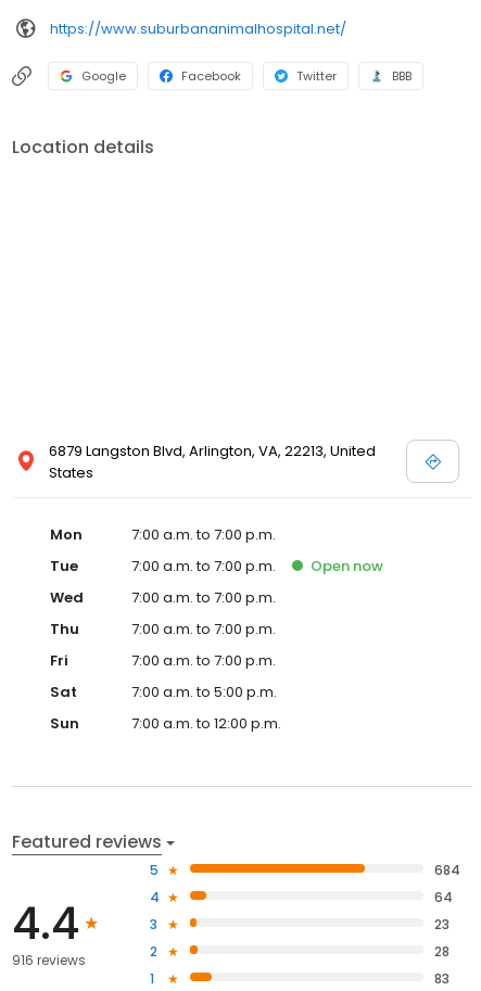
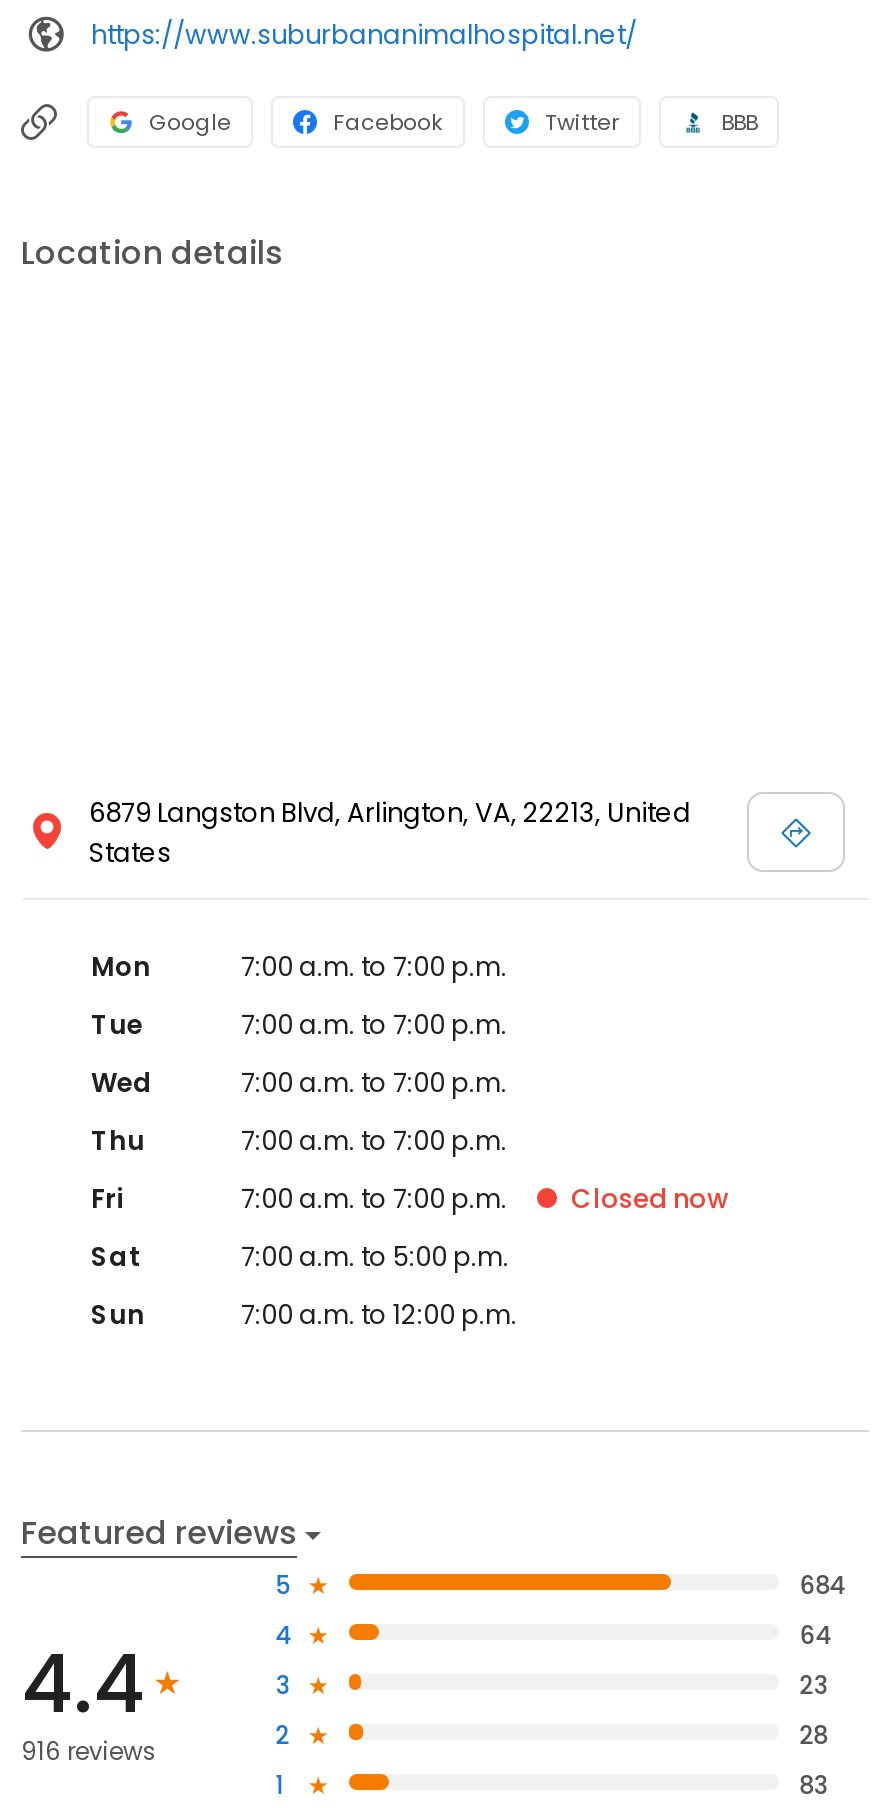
[311,556,383,577] Open now -> none
none -> [571,1181,729,1219] Closed now

